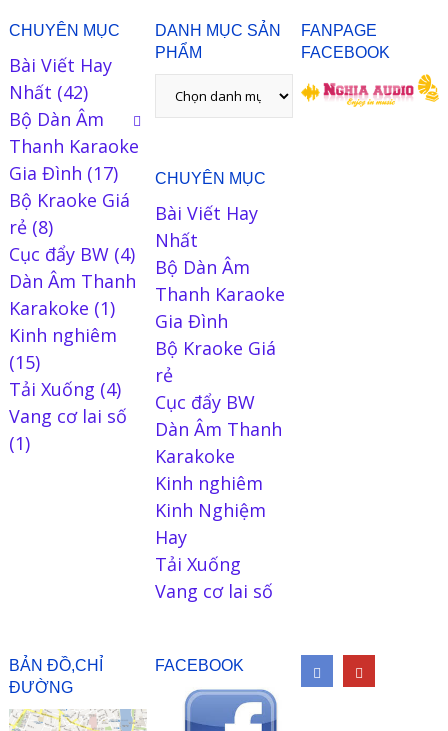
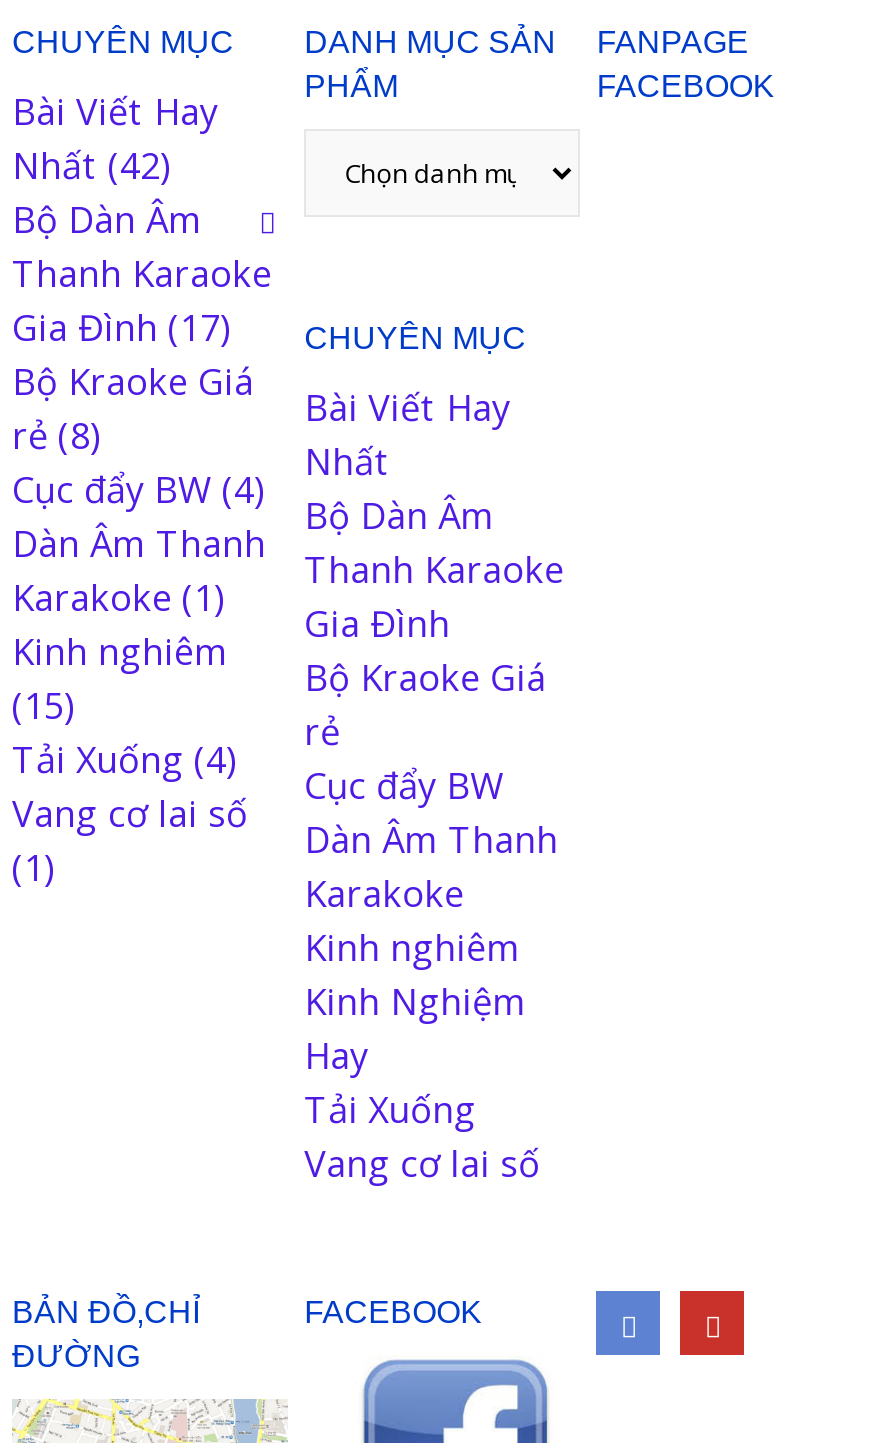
[300,73,440,108] [image] -> none

